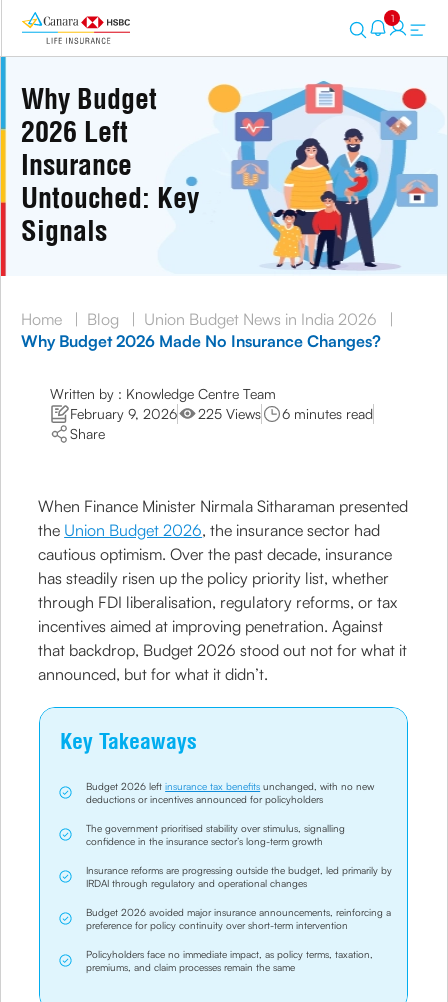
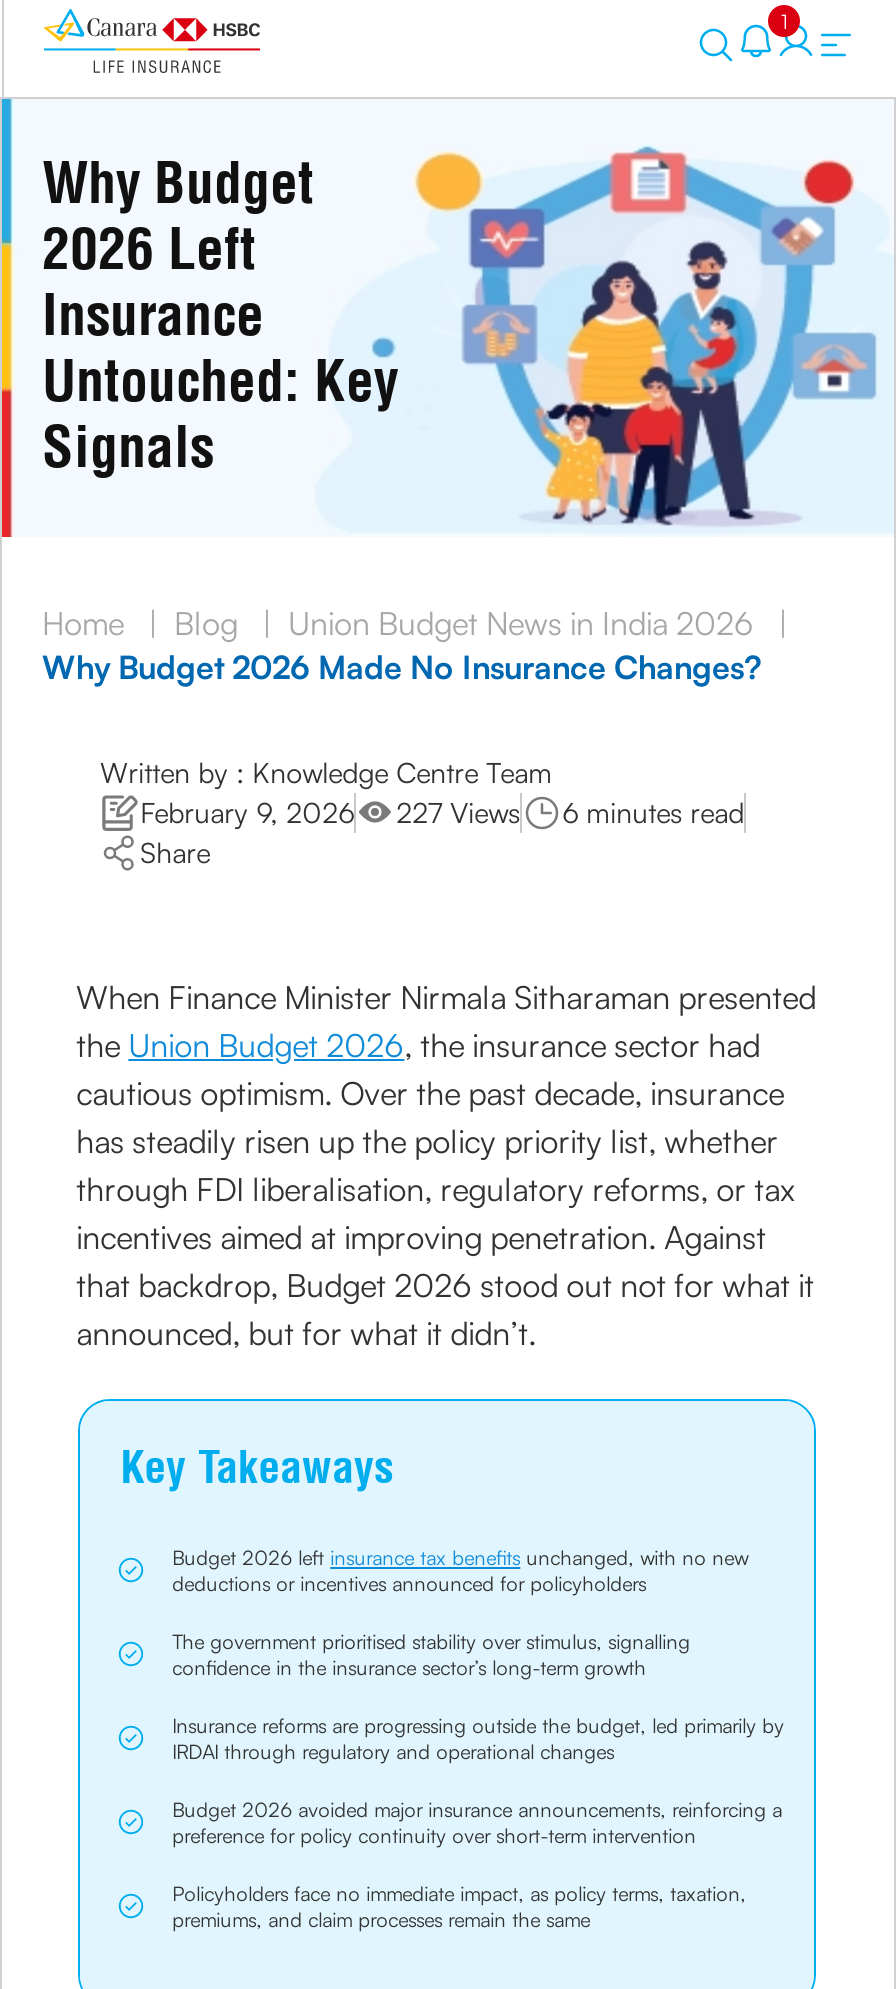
[70,405,373,422] February 9, 2026 225 Views 6 minutes read -> [140,795,744,829] February 9, 2026 227 Views 6 minutes read

